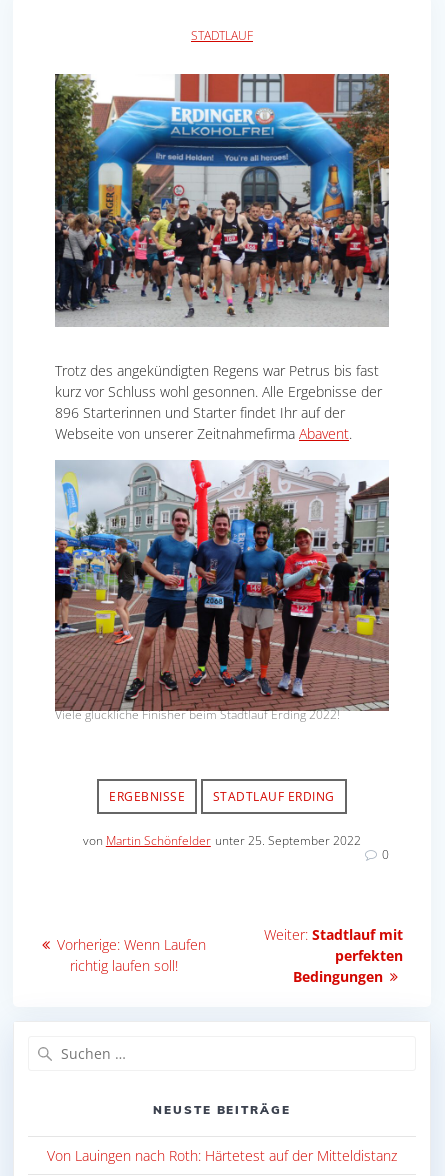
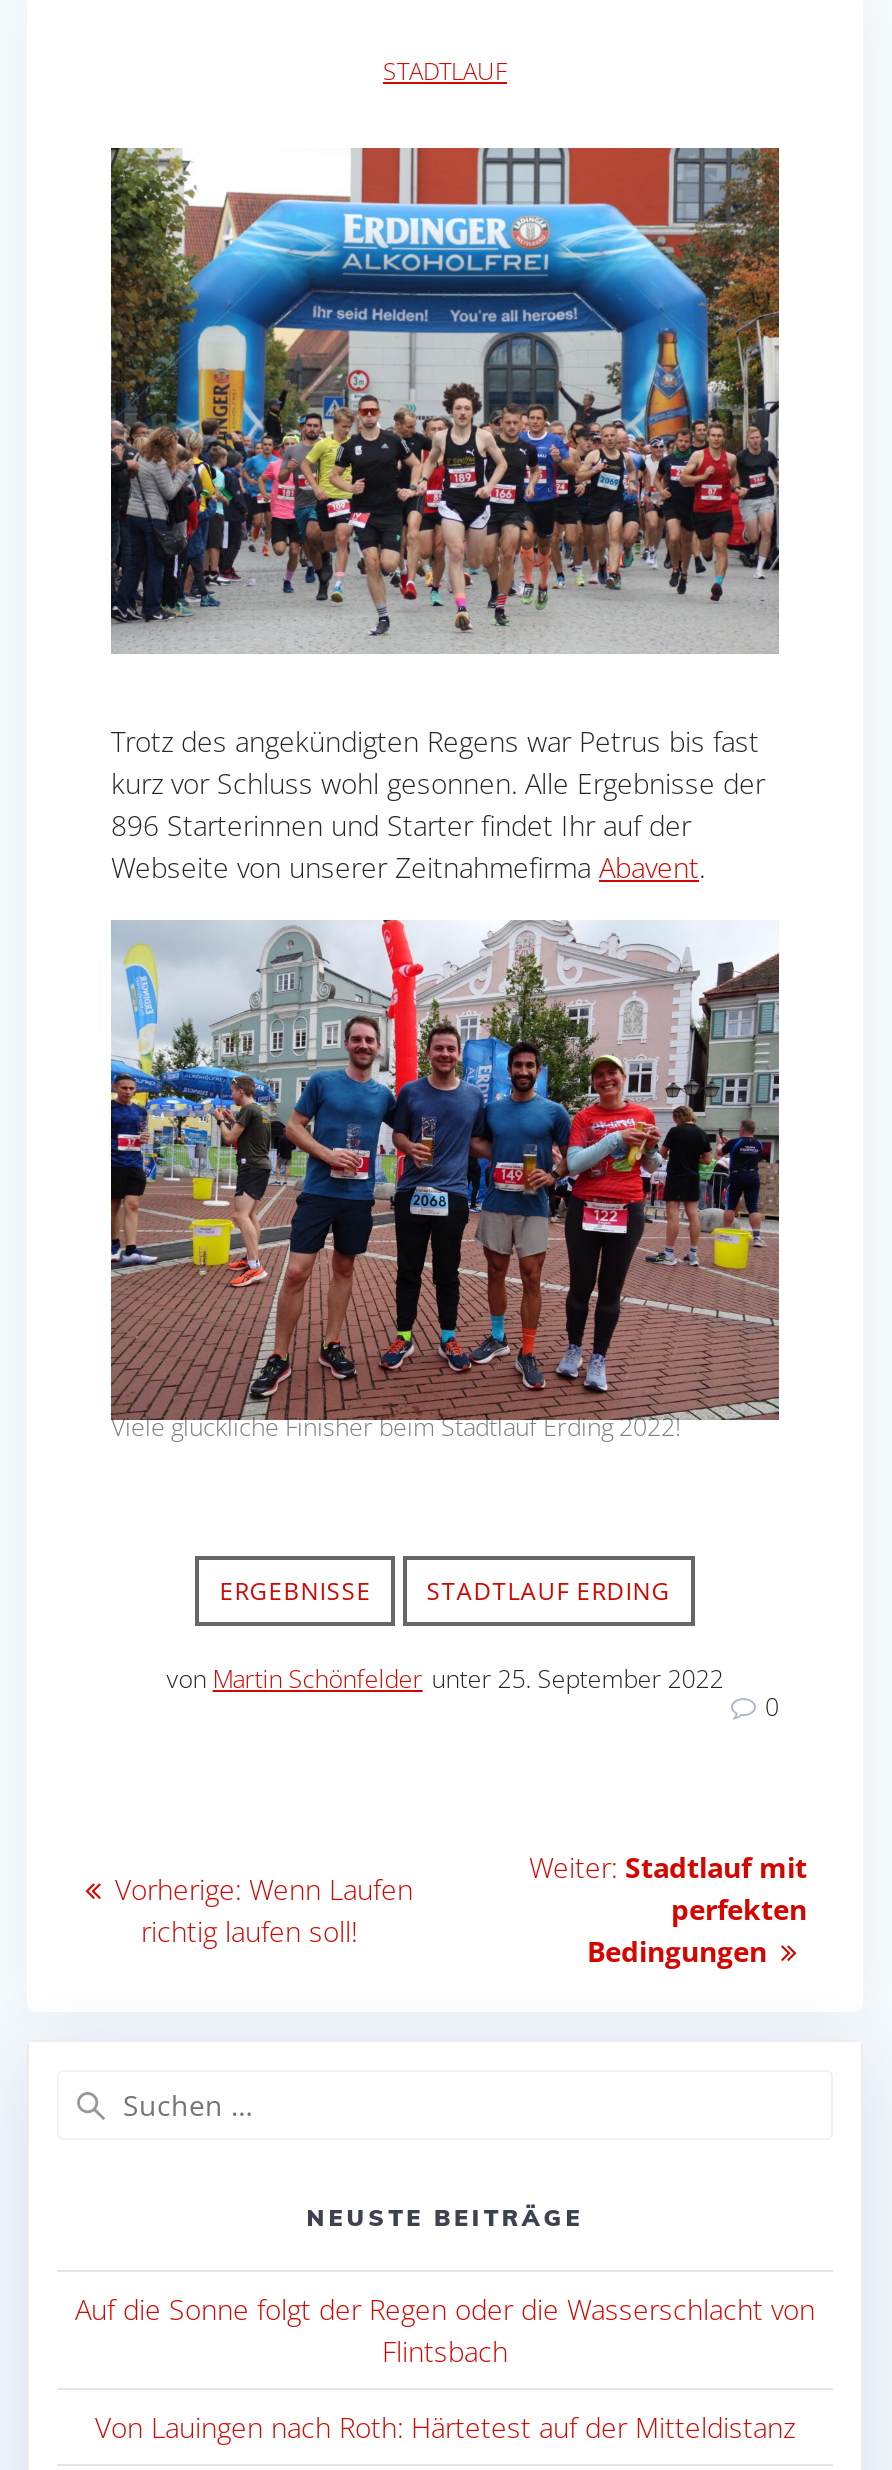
none -> [75,2291,815,2371] Auf die Sonne folgt der Regen oder die Wasserschlacht von | Flintsbach

